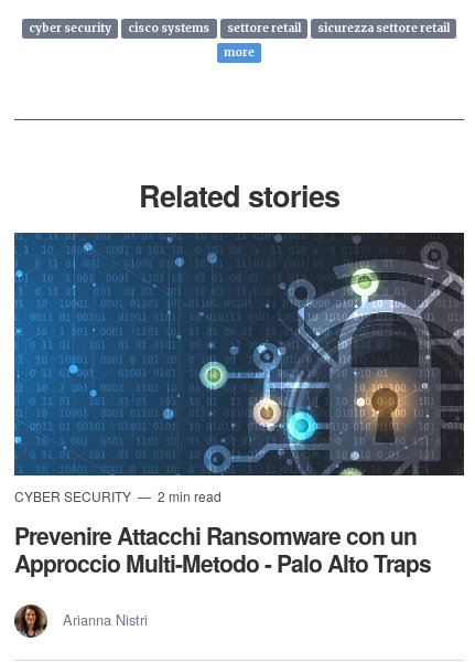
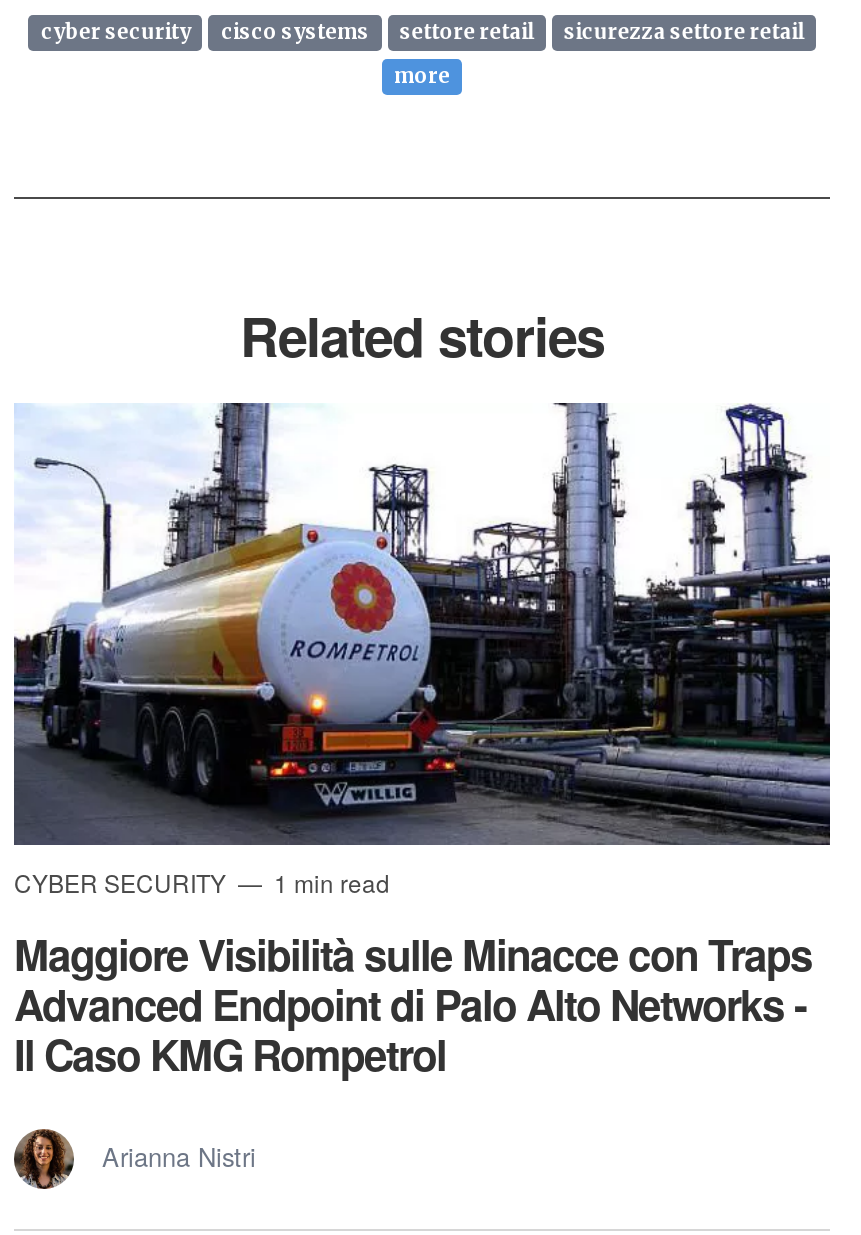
[13,232,465,579] [image] | 2 min read | Prevenire Attacchi Ransomware con un | Approccio Multi-Metodo - Palo Alto Traps -> [12,403,832,1083] [image] | 1 min read | Maggiore Visibilità sulle Minacce con Traps | Advanced Endpoint di Palo Alto Networks - | Il Caso KMG Rompetrol

